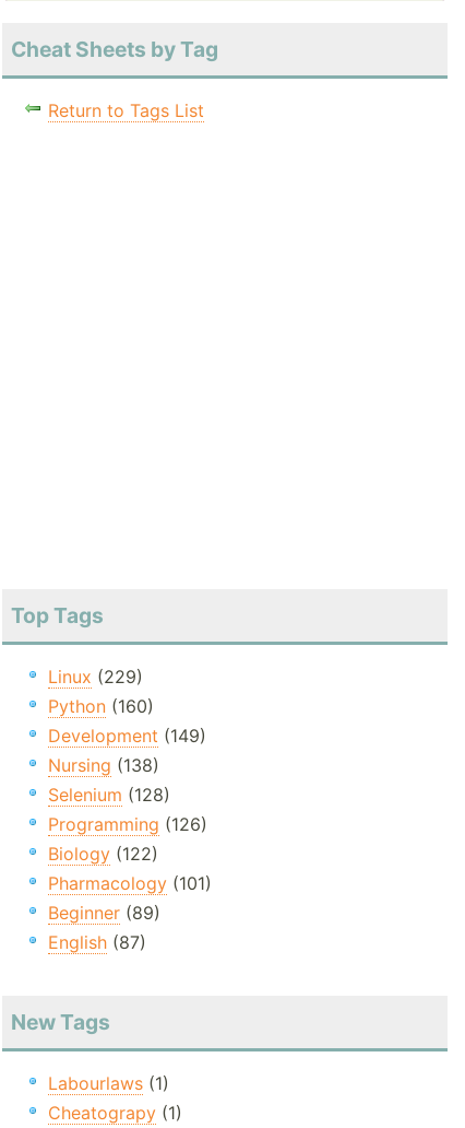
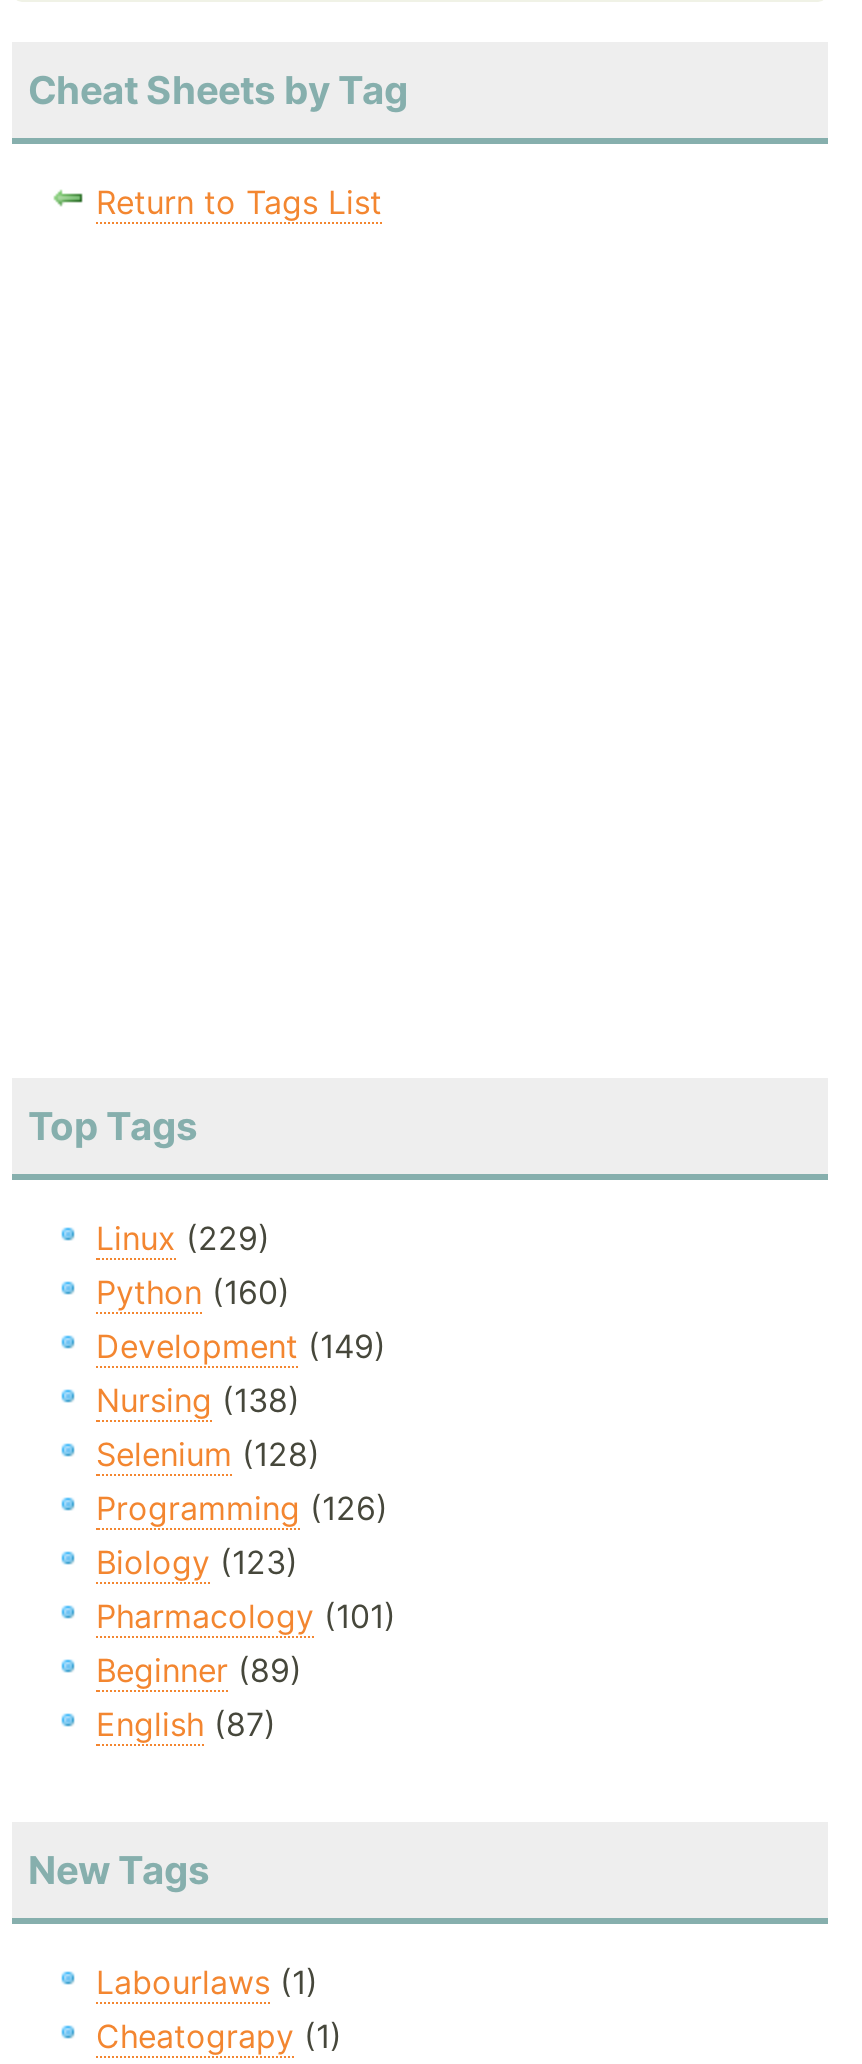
[48,843,158,865] Biology (122) -> [96,1542,298,1582] Biology (123)

